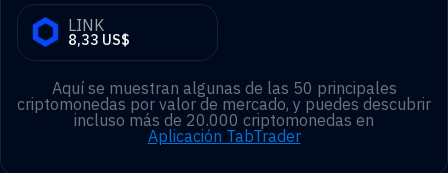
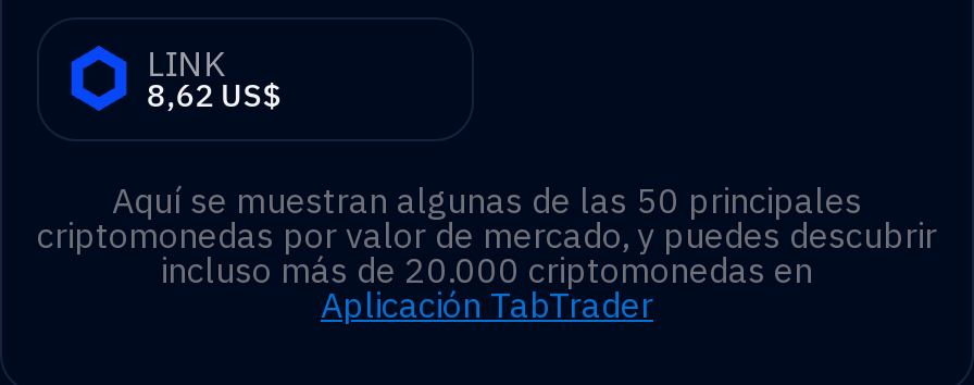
[68,30,130,49] 8,33 US$ -> [147,75,282,116] 8,62 US$

